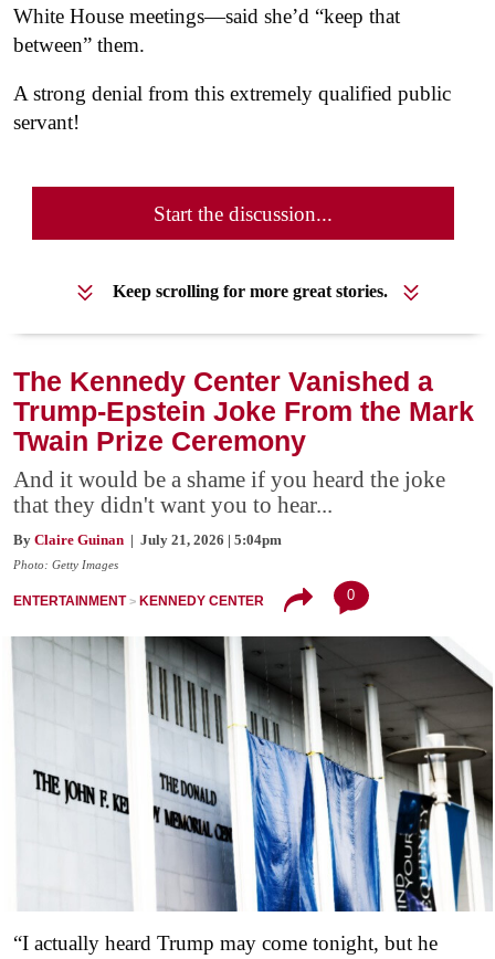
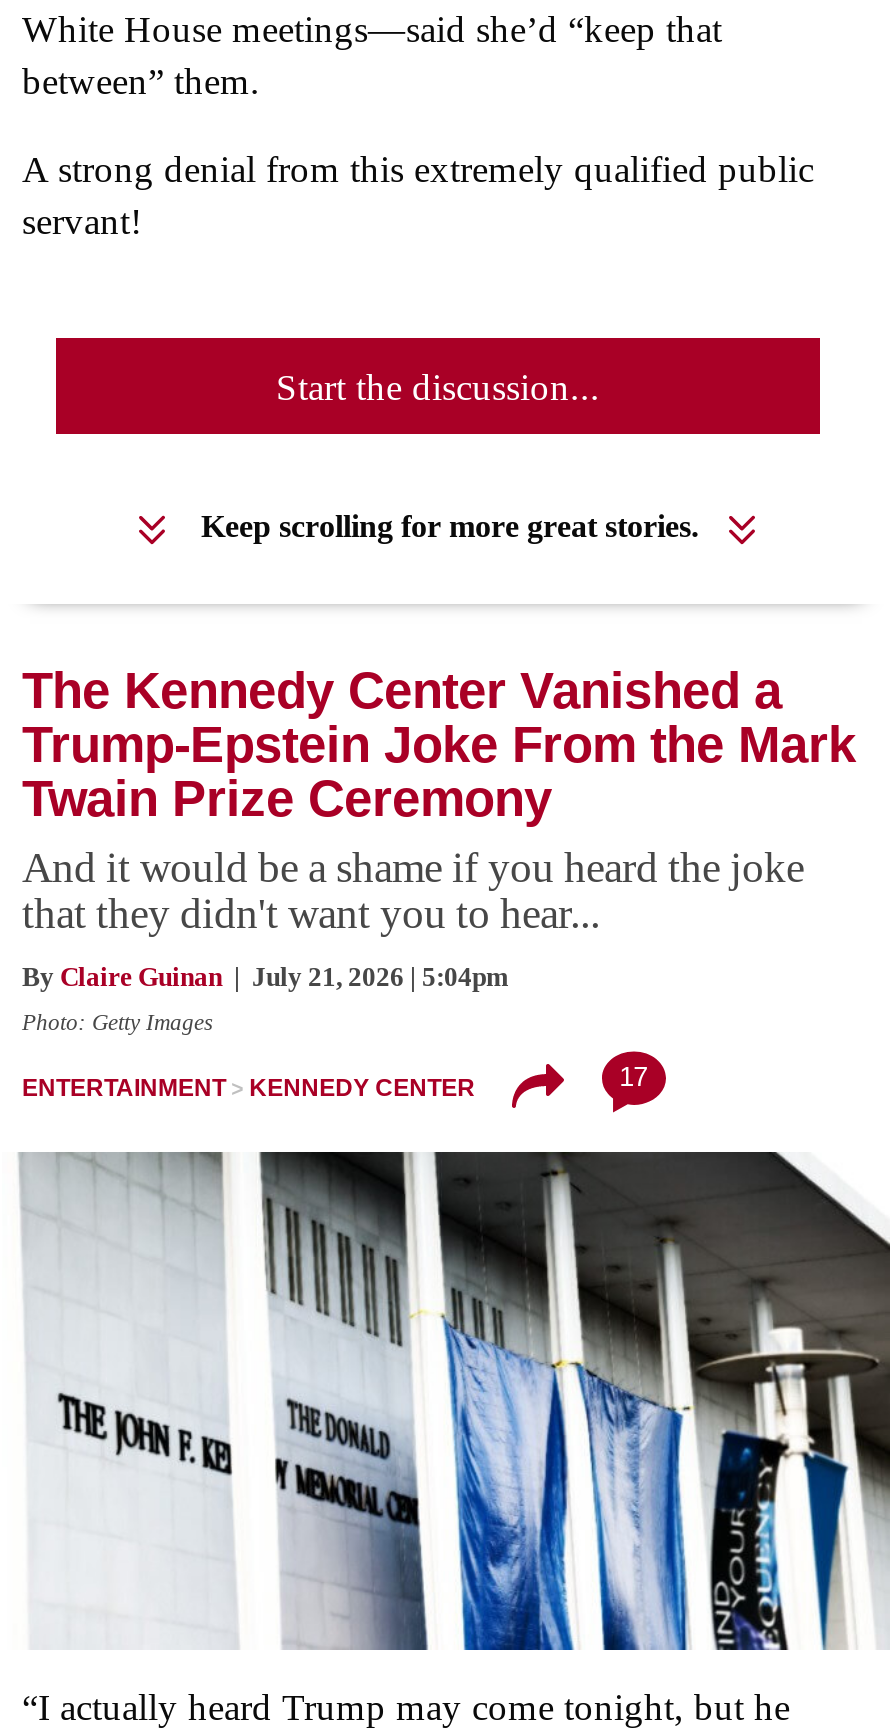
[347,587,355,604] 0 -> [619,1063,647,1093] 17

